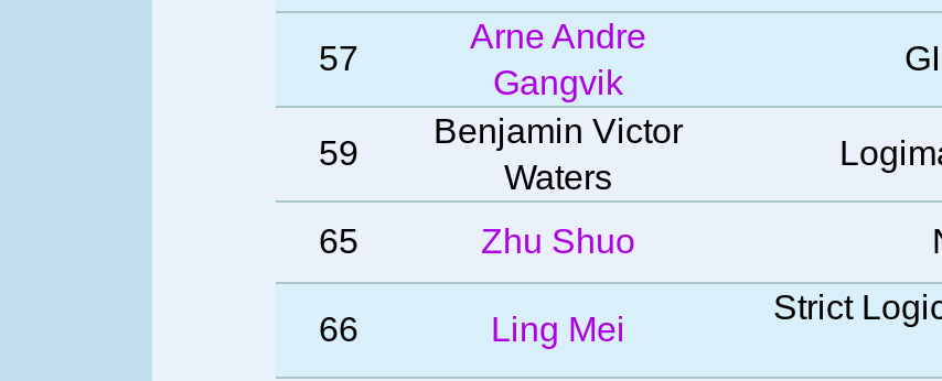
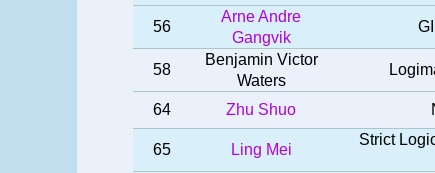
[319,40,358,77] 57 -> [152,18,170,35] 56
[319,134,358,172] 59 -> [152,61,170,78] 58
[319,222,358,260] 65 -> [152,101,170,118] 64
[319,311,358,348] 66 -> [152,141,170,158] 65

